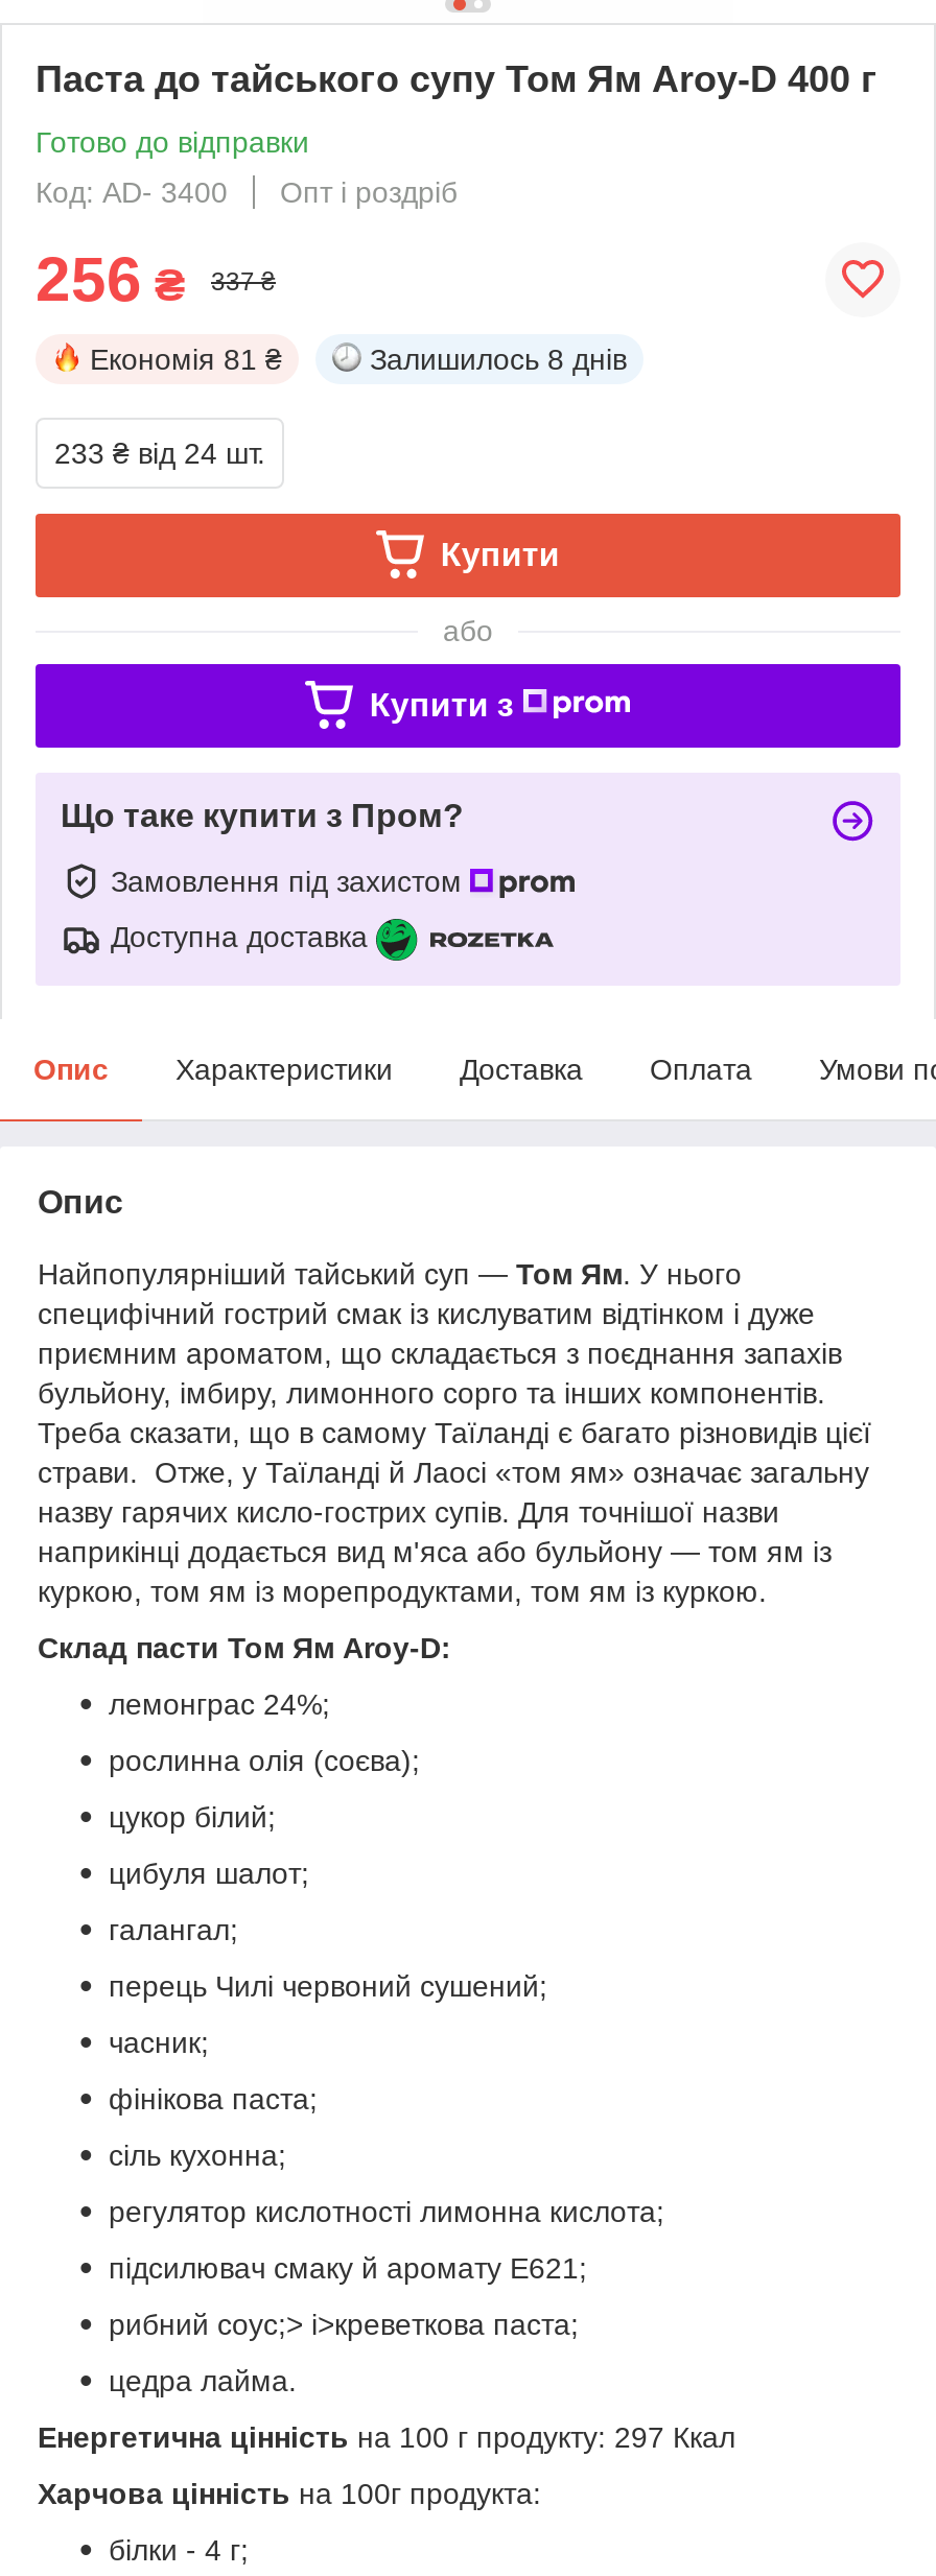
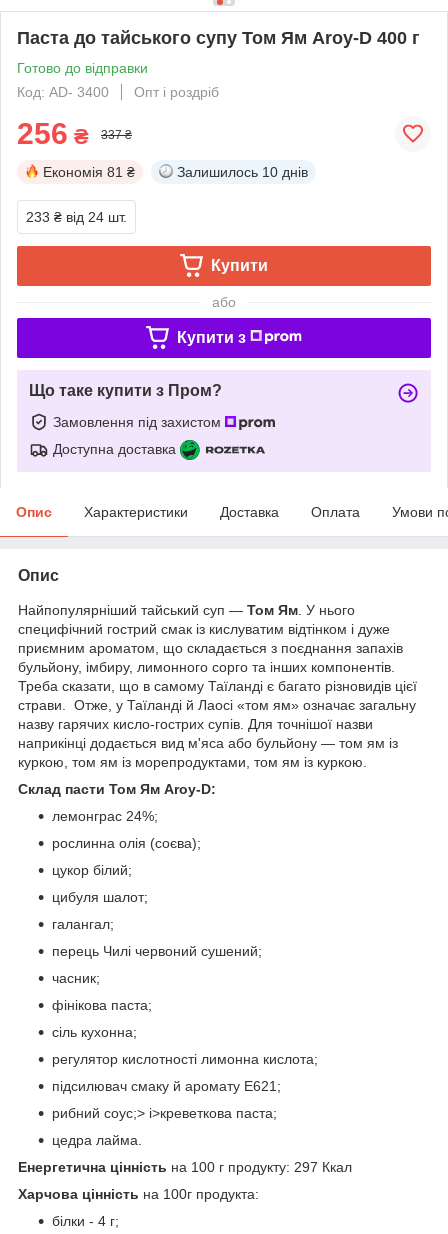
[370,342,627,375] Залишилось 8 днів -> [177,164,308,180] Залишилось 10 днів

